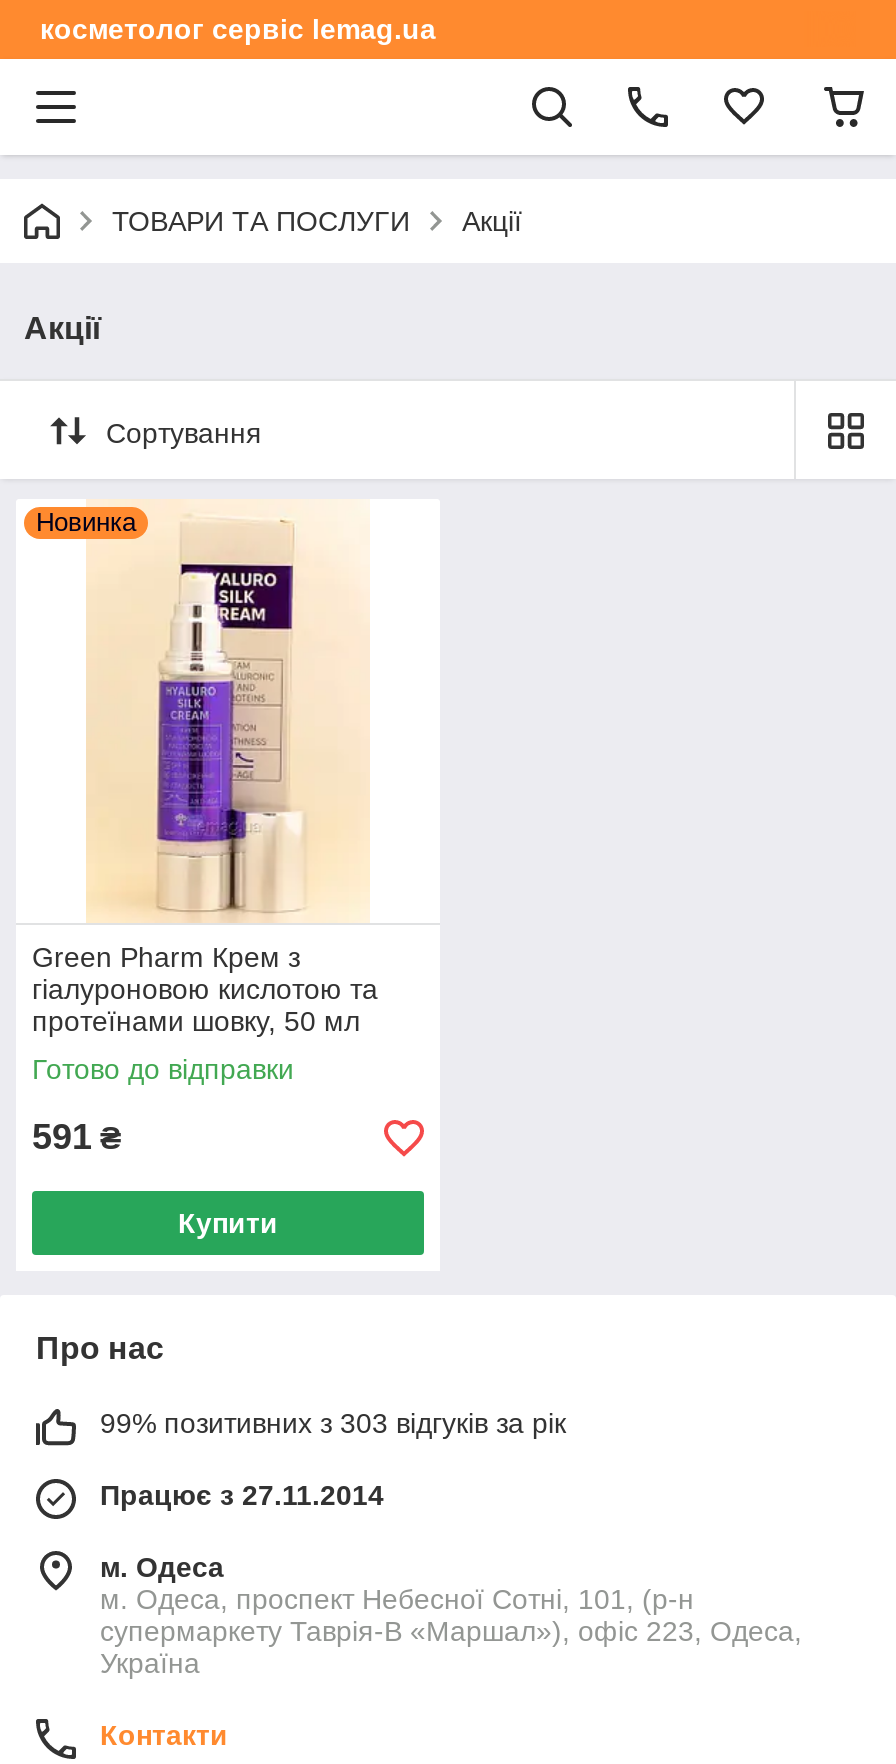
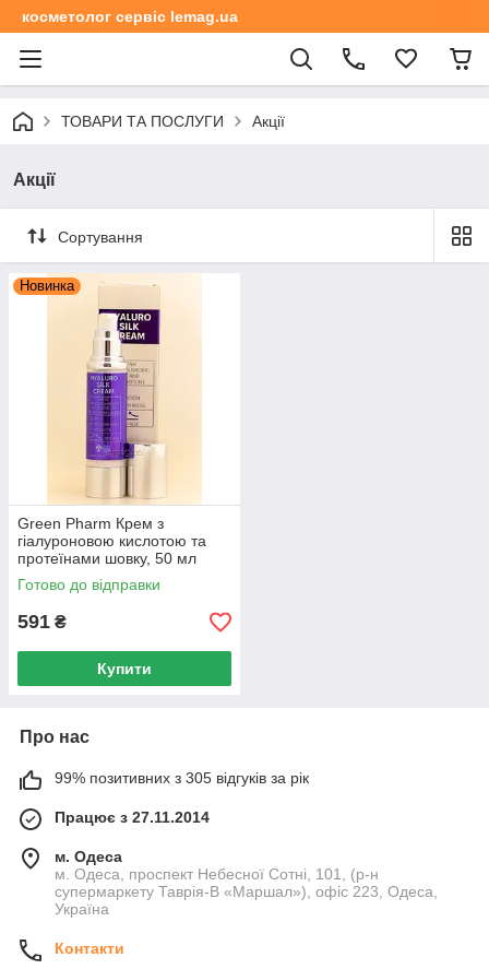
[100,1407,566,1439] 99% позитивних з 303 відгуків за рік -> [55,769,309,787] 99% позитивних з 305 відгуків за рік

